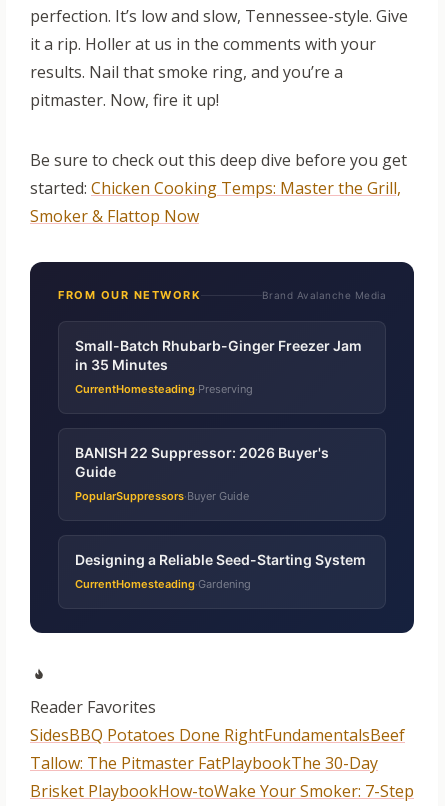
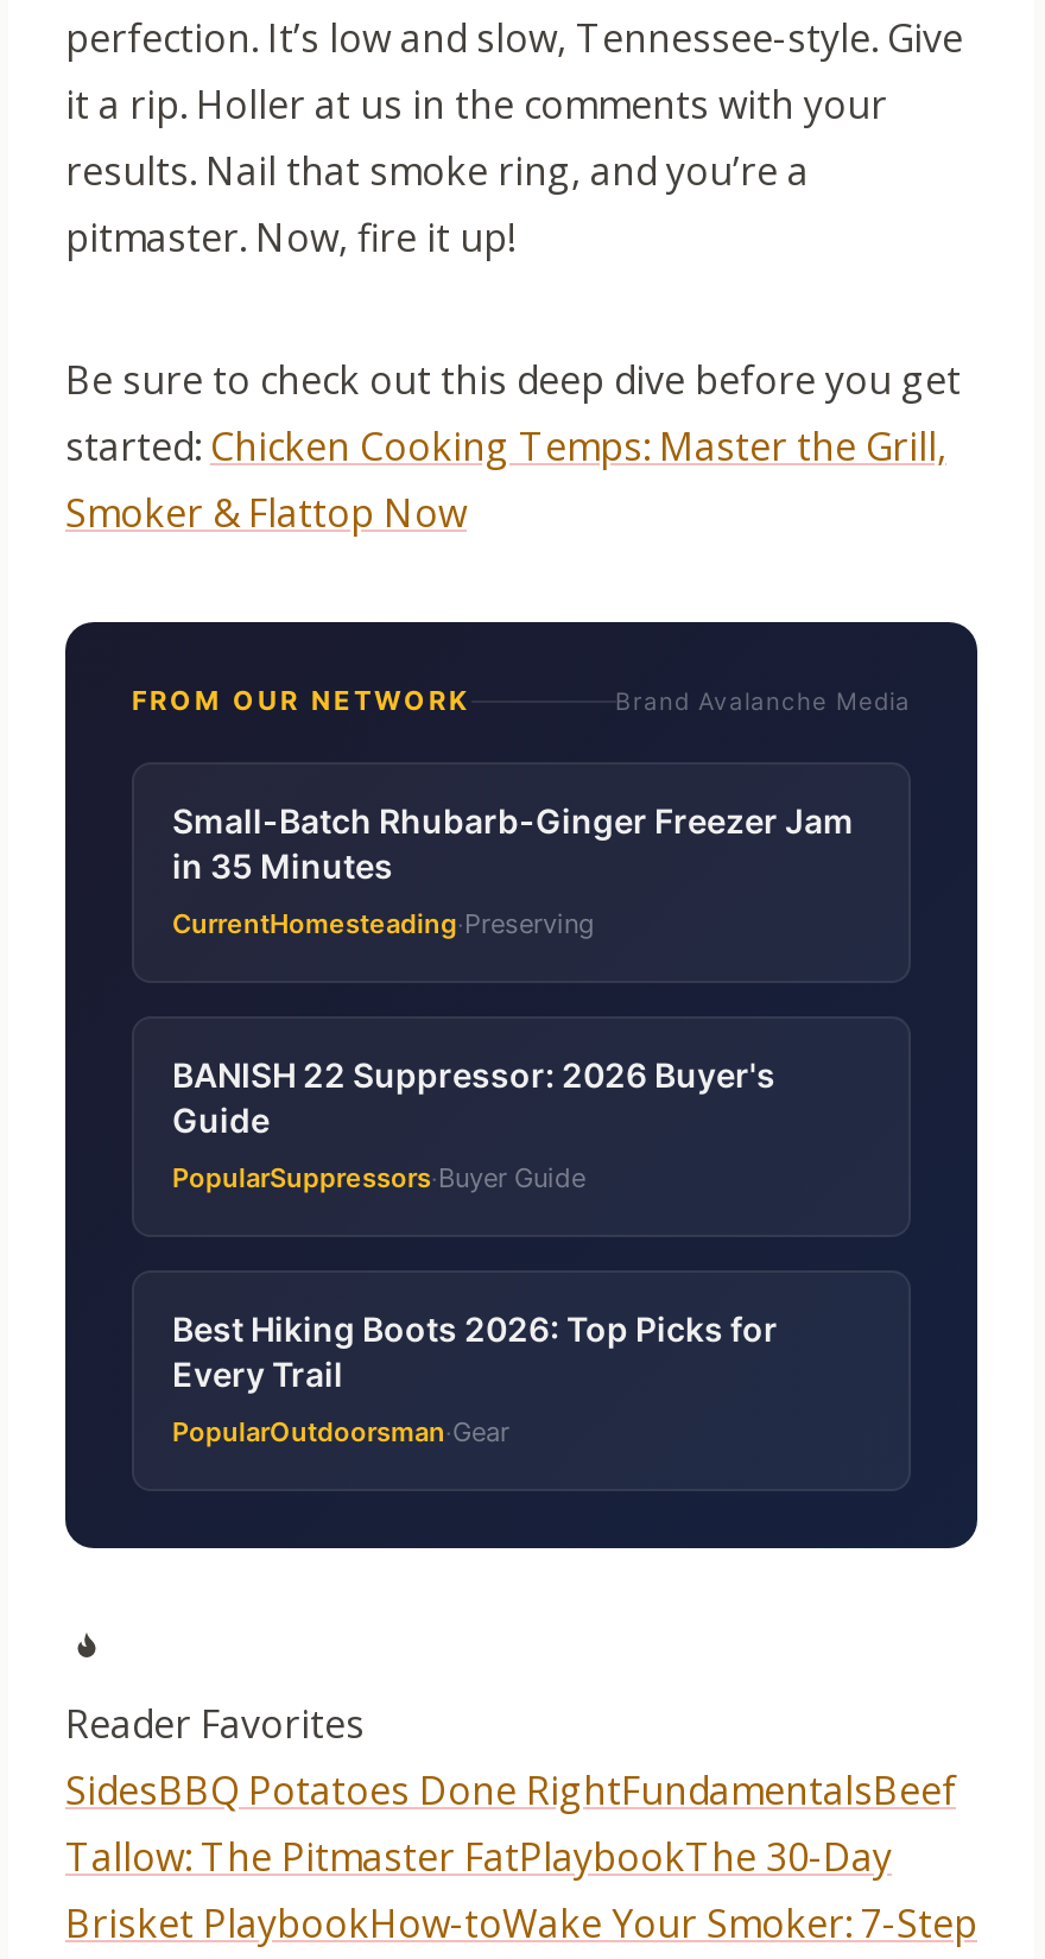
[75,550,366,567] Designing a Reliable Seed-Starting System -> [172,1307,778,1393] Best Hiking Boots 2026: Top Picks for | Every Trail
[75,576,251,590] CurrentHomesteading·Gardening -> [172,1414,509,1447] PopularOutdoorsman·Gear

